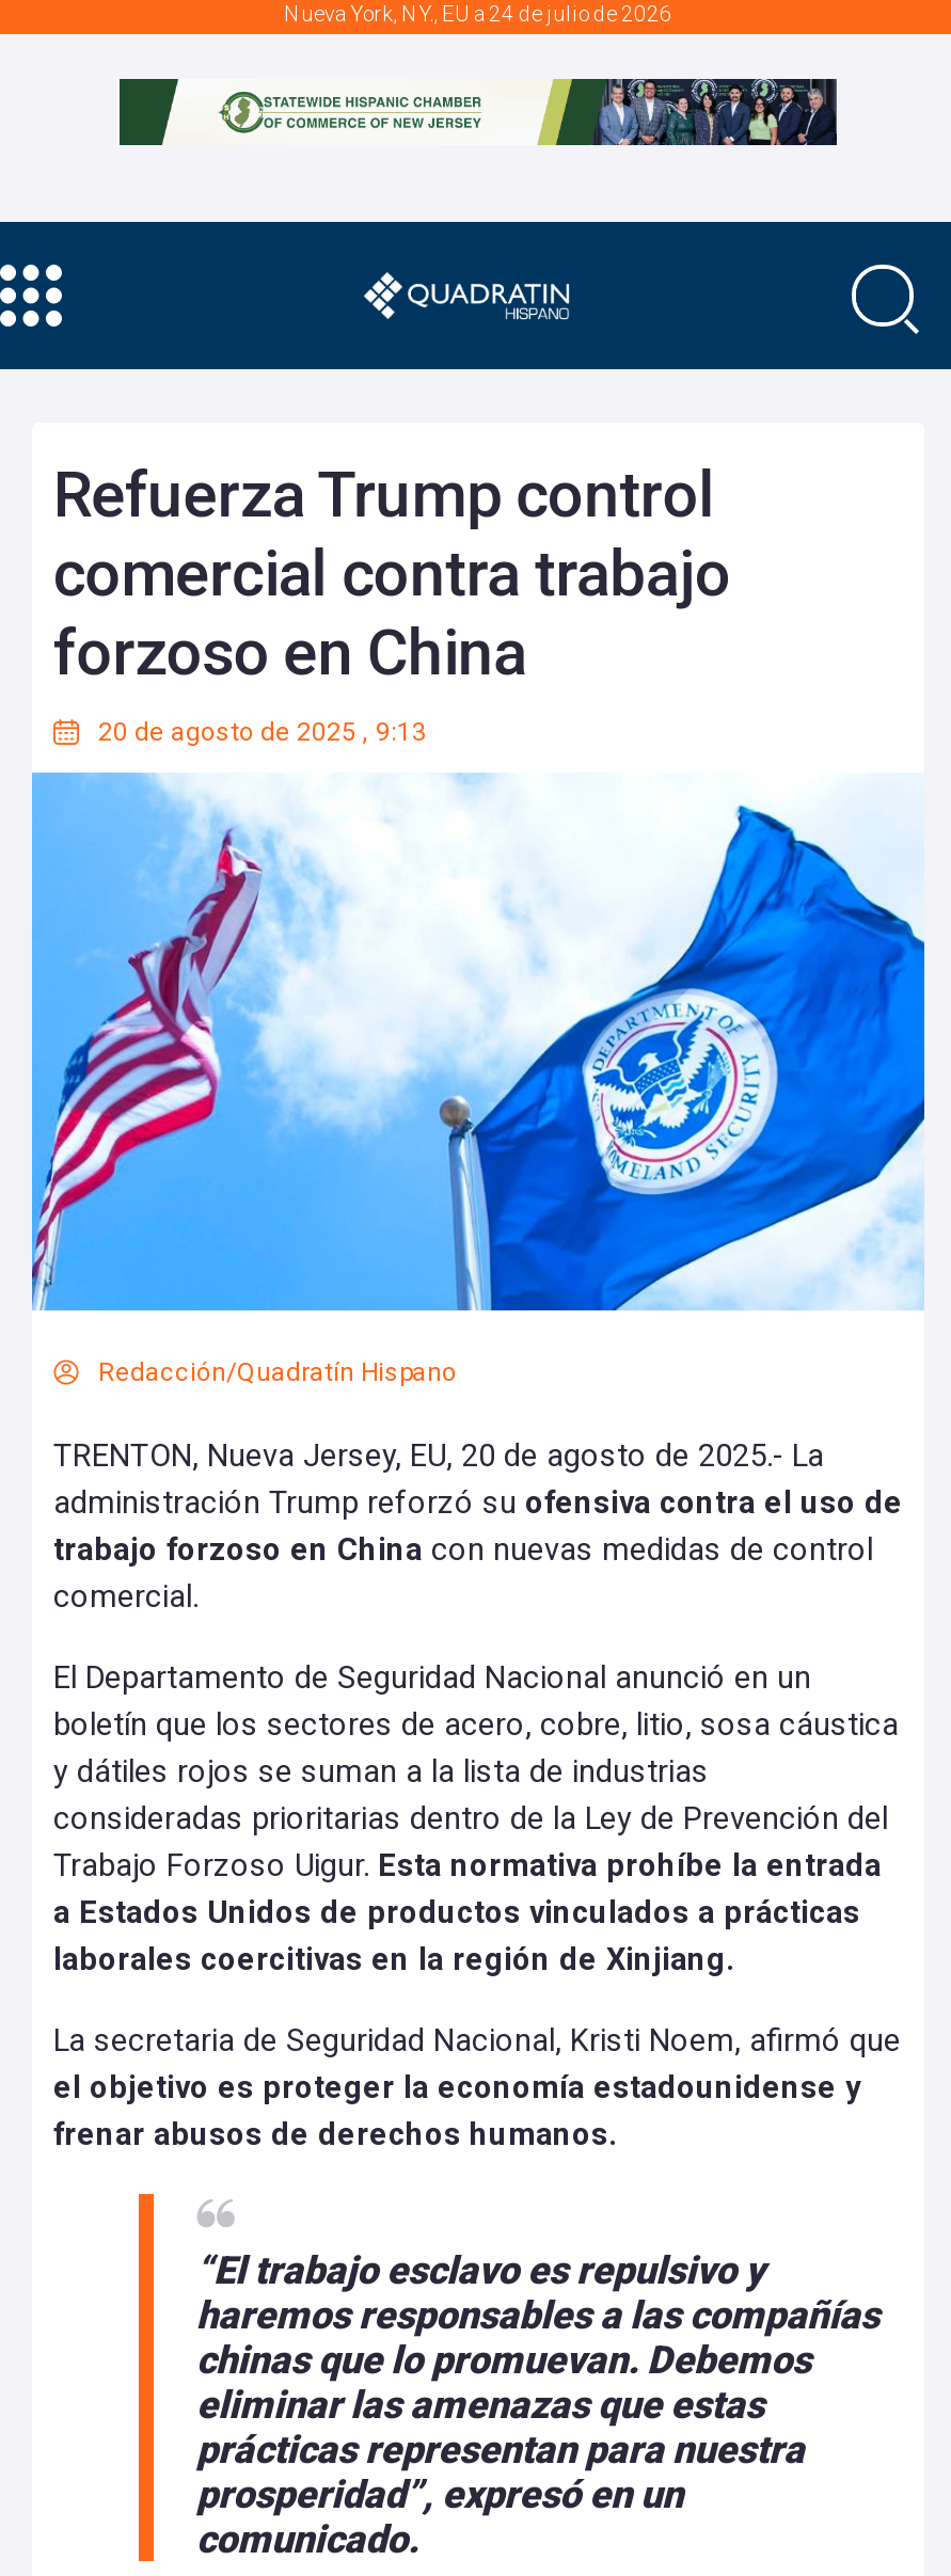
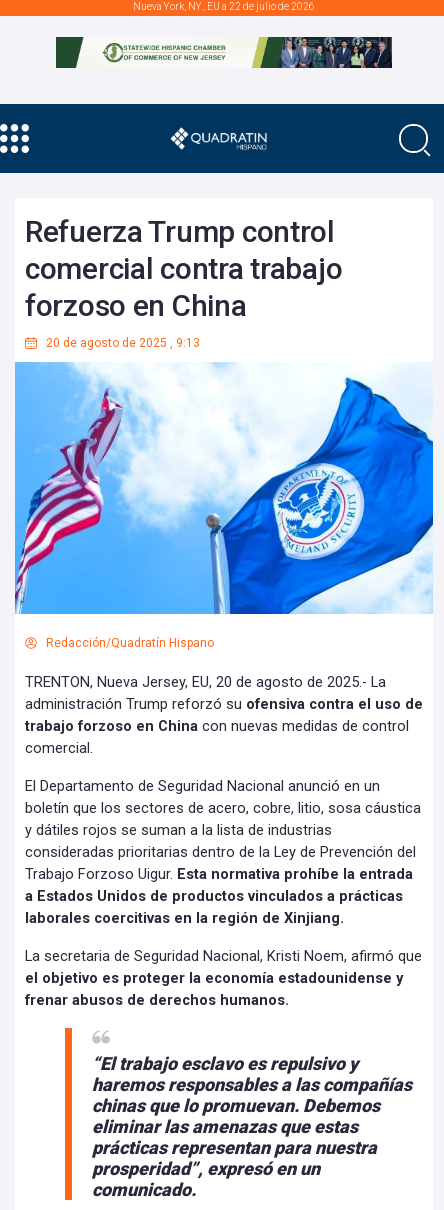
[284,2,672,26] Nueva York, NY., EU a 24 de julio de 2026 -> [133,1,315,12] Nueva York, NY., EU a 22 de julio de 2026

